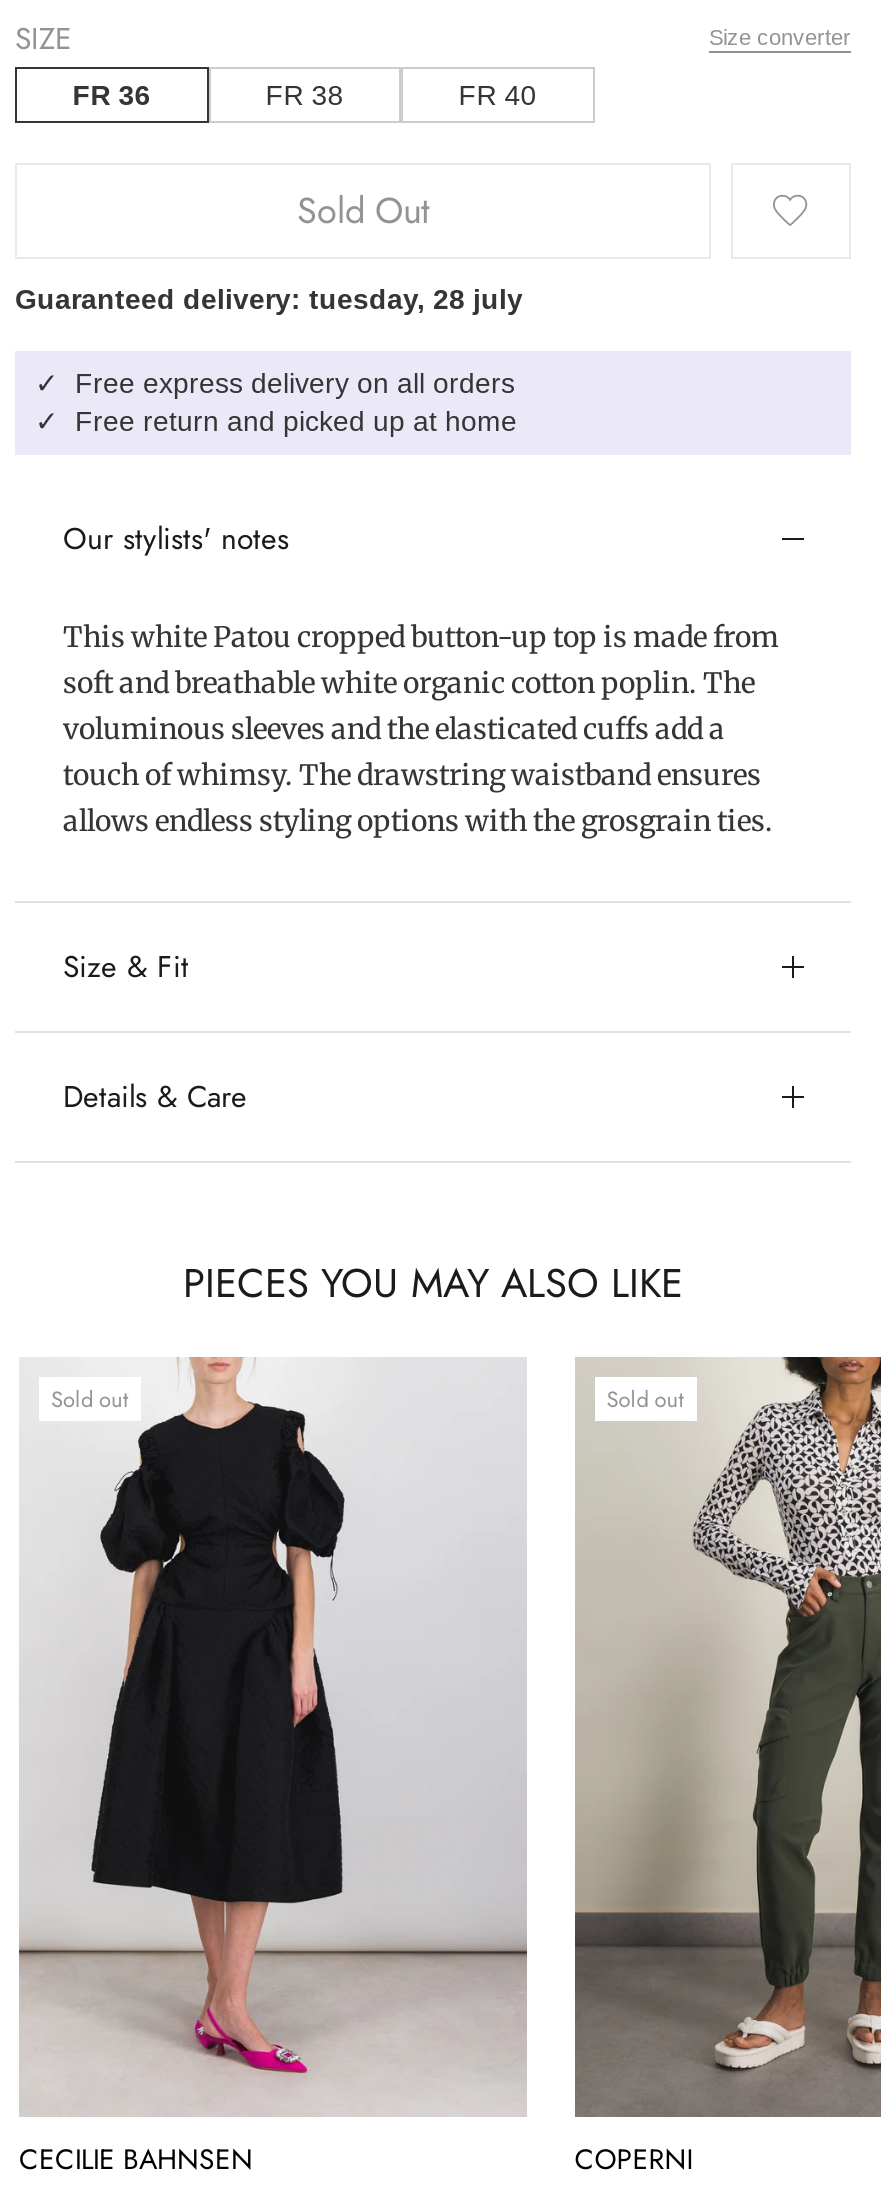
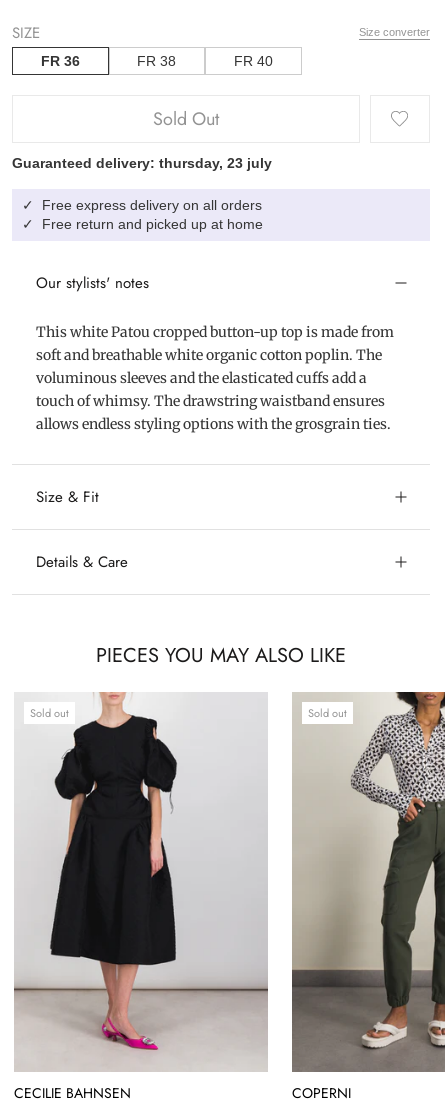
[15,284,523,316] Guaranteed delivery: tuesday, 28 july -> [12,155,272,171] Guaranteed delivery: thursday, 23 july

